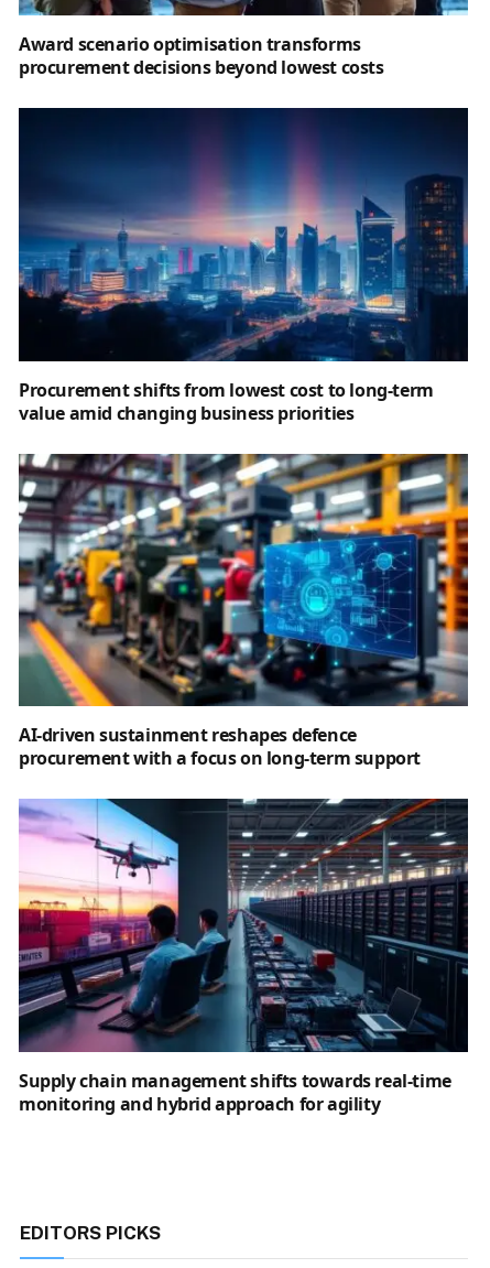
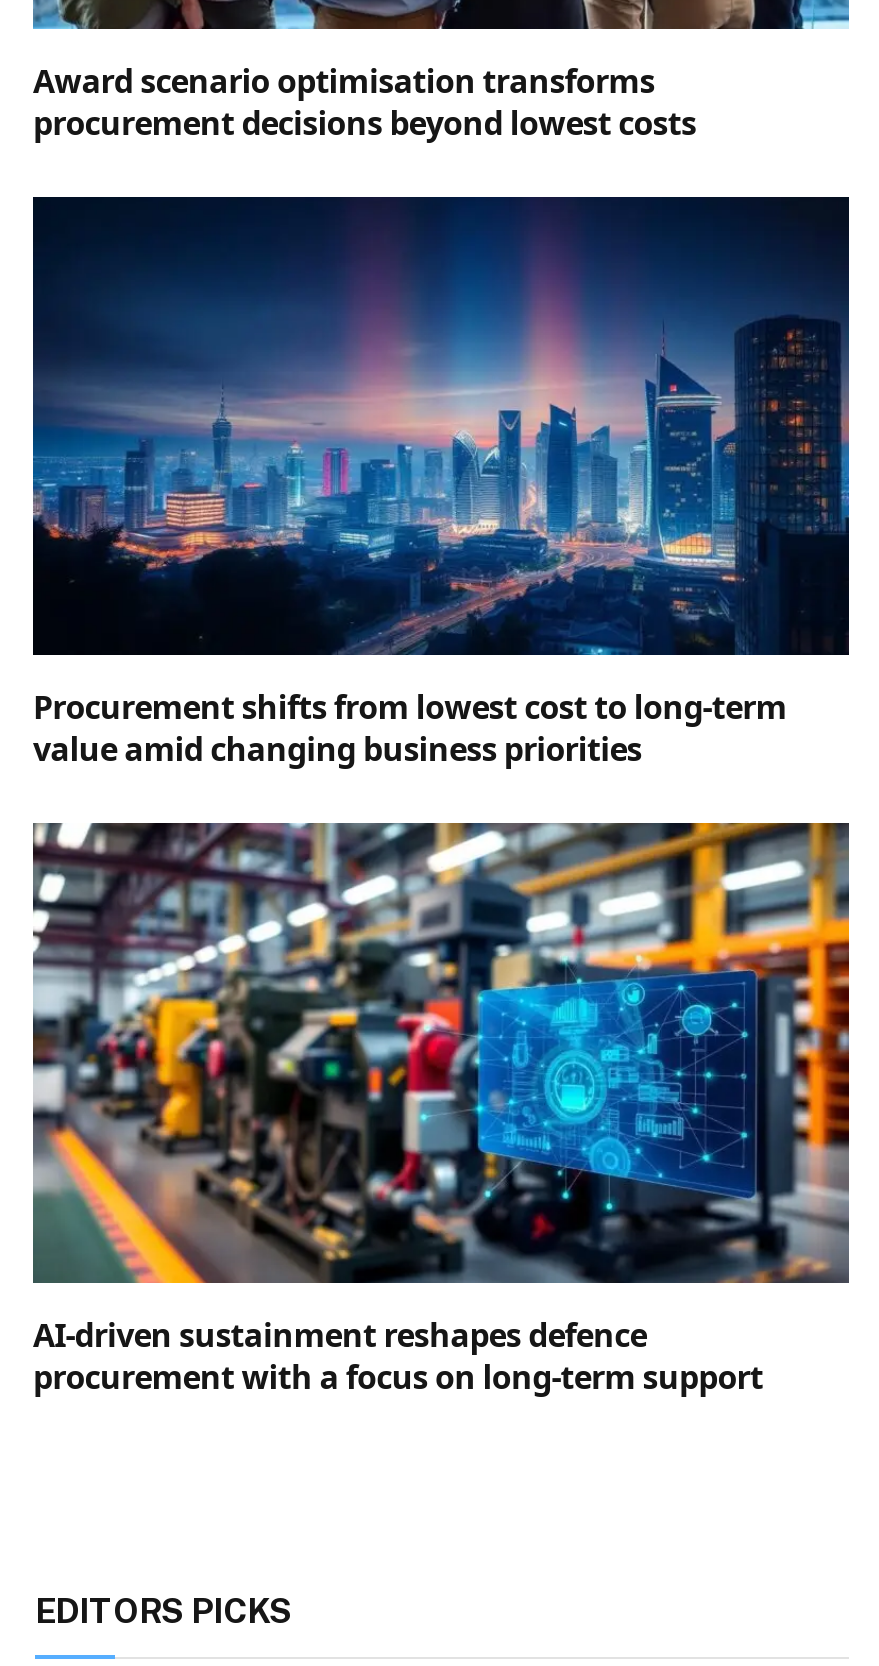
[18,798,469,1116] [image] | Supply chain management shifts towards real-time | monitoring and hybrid approach for agility -> none

